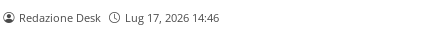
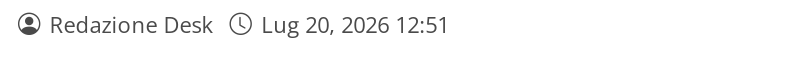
[19,10,219,25] Redazione Desk Lug 17, 2026 14:46 -> [50,9,449,39] Redazione Desk Lug 20, 2026 12:51

